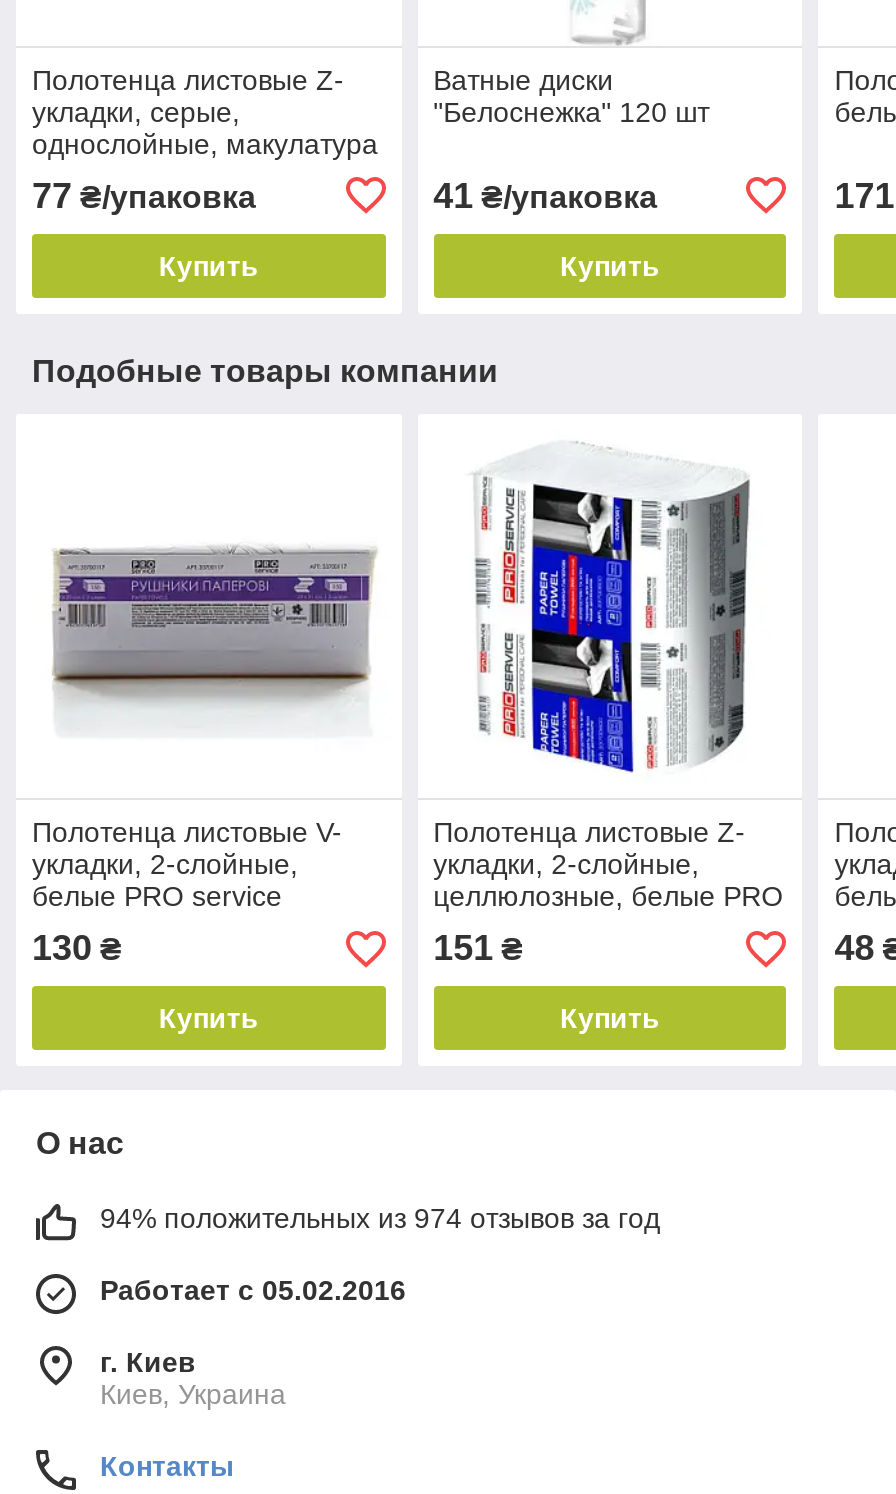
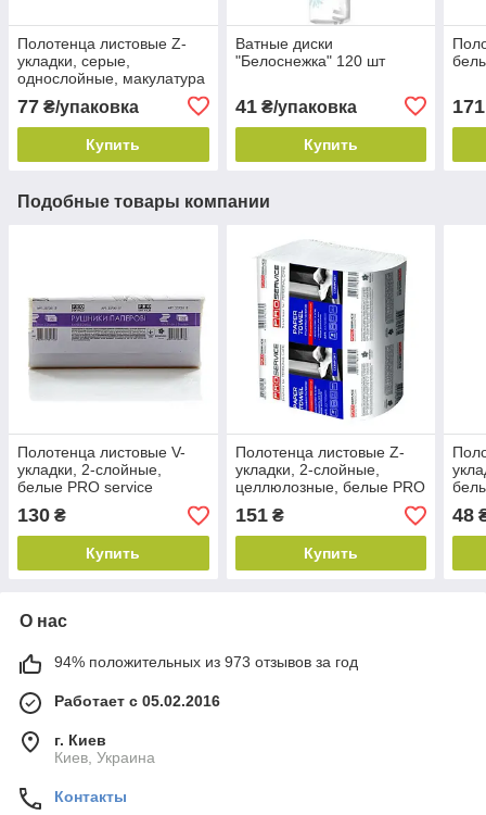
[100,1203,660,1235] 94% положительных из 974 отзывов за год -> [54,654,358,671] 94% положительных из 973 отзывов за год

